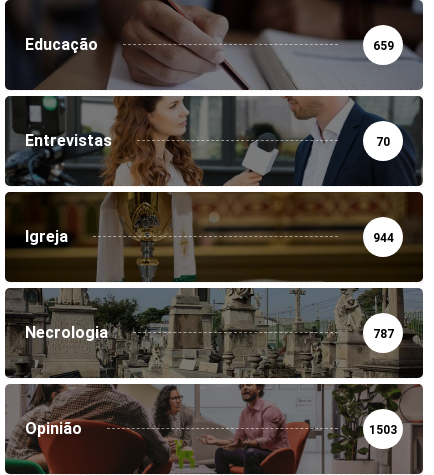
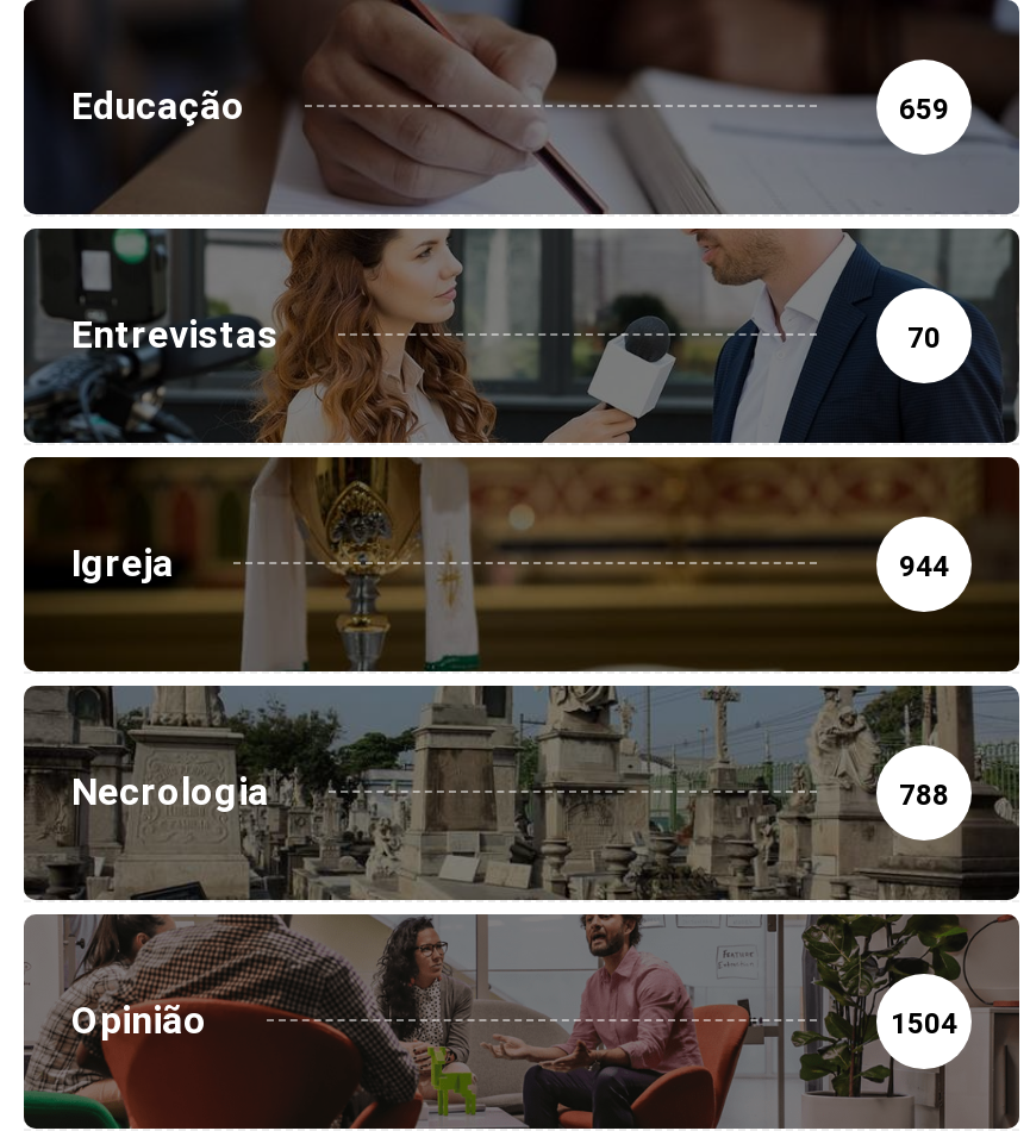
[372,327,393,341] 787 -> [899,778,949,812] 788
[369,423,397,437] 1503 -> [891,1007,957,1040] 1504

